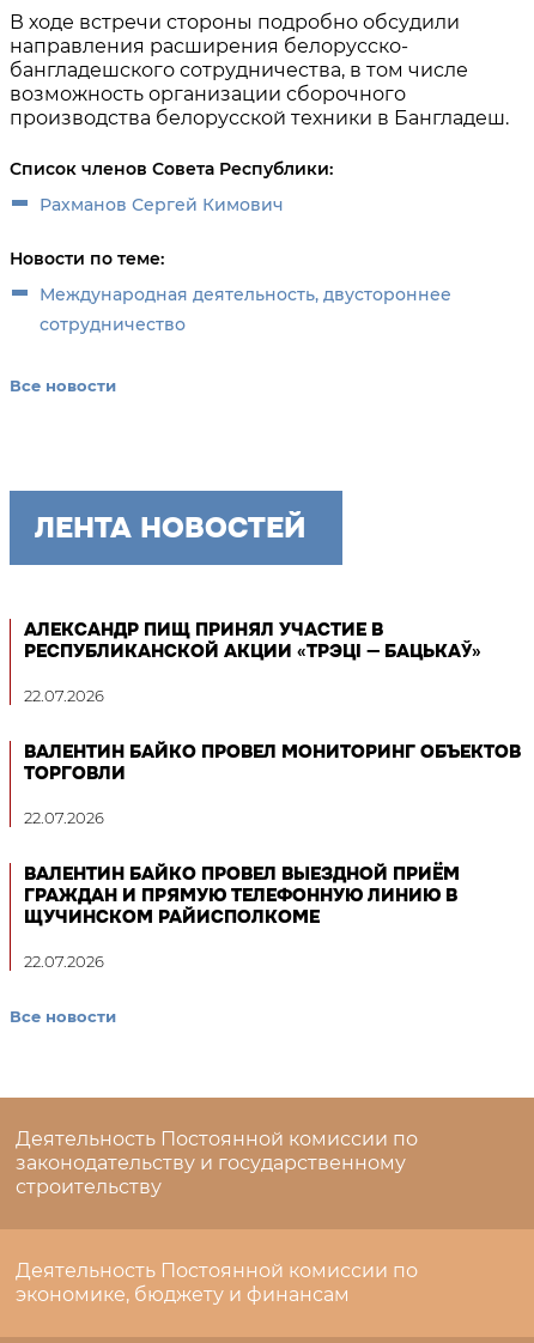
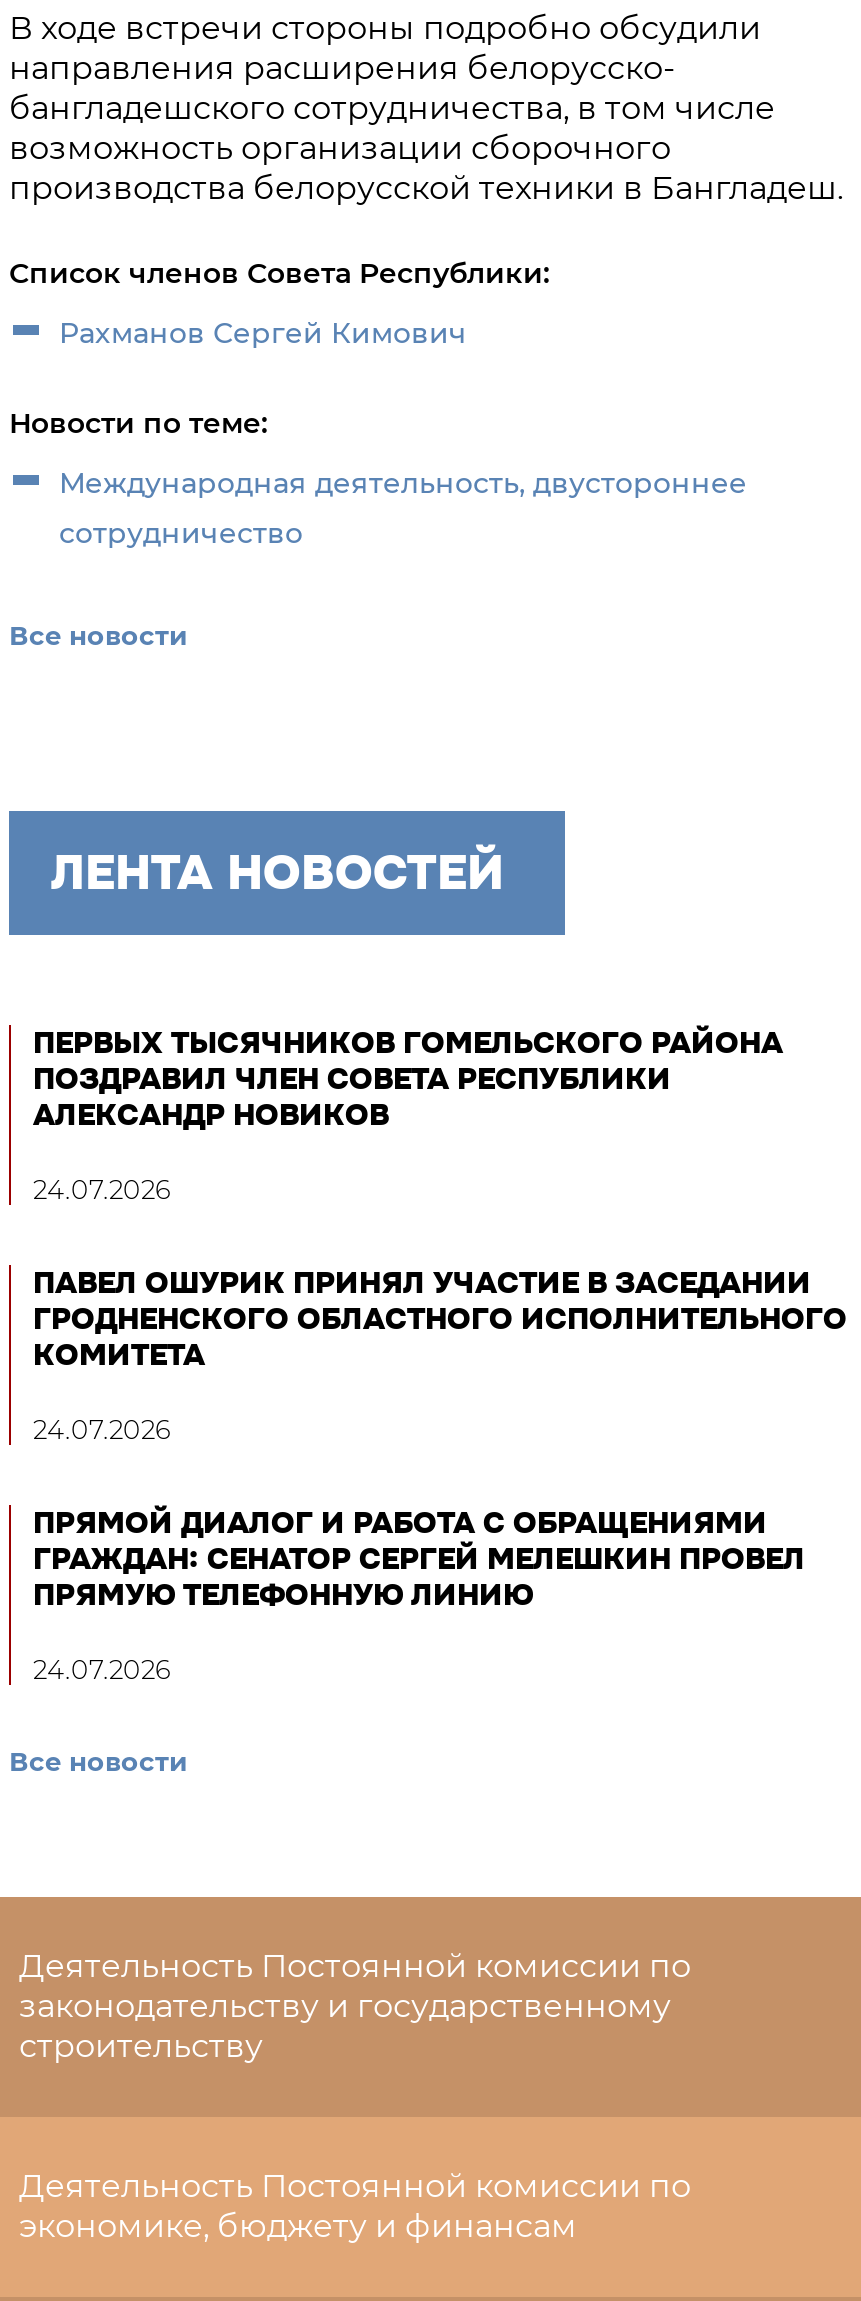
[24,618,481,663] АЛЕКСАНДР ПИЩ ПРИНЯЛ УЧАСТИЕ В | РЕСПУБЛИКАНСКОЙ АКЦИИ «ТРЭЦІ — БАЦЬКАЎ» -> [33,1024,783,1136] ПЕРВЫХ ТЫСЯЧНИКОВ ГОМЕЛЬСКОГО РАЙОНА | ПОЗДРАВИЛ ЧЛЕН СОВЕТА РЕСПУБЛИКИ | АЛЕКСАНДР НОВИКОВ
[24,686,104,705] 22.07.2026 -> [33,1174,171,1206] 24.07.2026
[24,740,521,786] ВАЛЕНТИН БАЙКО ПРОВЕЛ МОНИТОРИНГ ОБЪЕКТОВ | ТОРГОВЛИ -> [33,1264,847,1376] ПАВЕЛ ОШУРИК ПРИНЯЛ УЧАСТИЕ В ЗАСЕДАНИИ | ГРОДНЕНСКОГО ОБЛАСТНОГО ИСПОЛНИТЕЛЬНОГО | КОМИТЕТА
[24,808,104,827] 22.07.2026 -> [33,1414,171,1446] 24.07.2026
[24,862,460,929] ВАЛЕНТИН БАЙКО ПРОВЕЛ ВЫЕЗДНОЙ ПРИЁМ | ГРАЖДАН И ПРЯМУЮ ТЕЛЕФОННУЮ ЛИНИЮ В | ЩУЧИНСКОМ РАЙИСПОЛКОМЕ -> [33,1504,805,1616] ПРЯМОЙ ДИАЛОГ И РАБОТА С ОБРАЩЕНИЯМИ | ГРАЖДАН: СЕНАТОР СЕРГЕЙ МЕЛЕШКИН ПРОВЕЛ | ПРЯМУЮ ТЕЛЕФОННУЮ ЛИНИЮ
[24,952,104,971] 22.07.2026 -> [33,1654,171,1686] 24.07.2026

